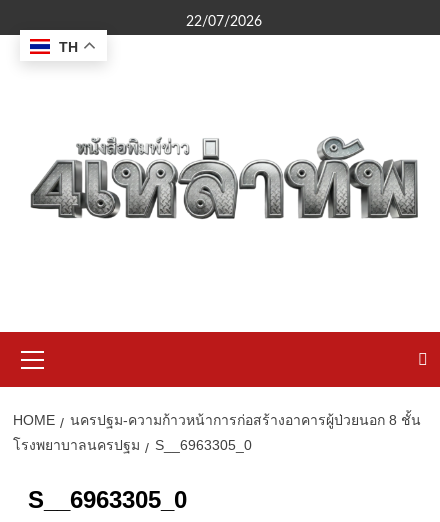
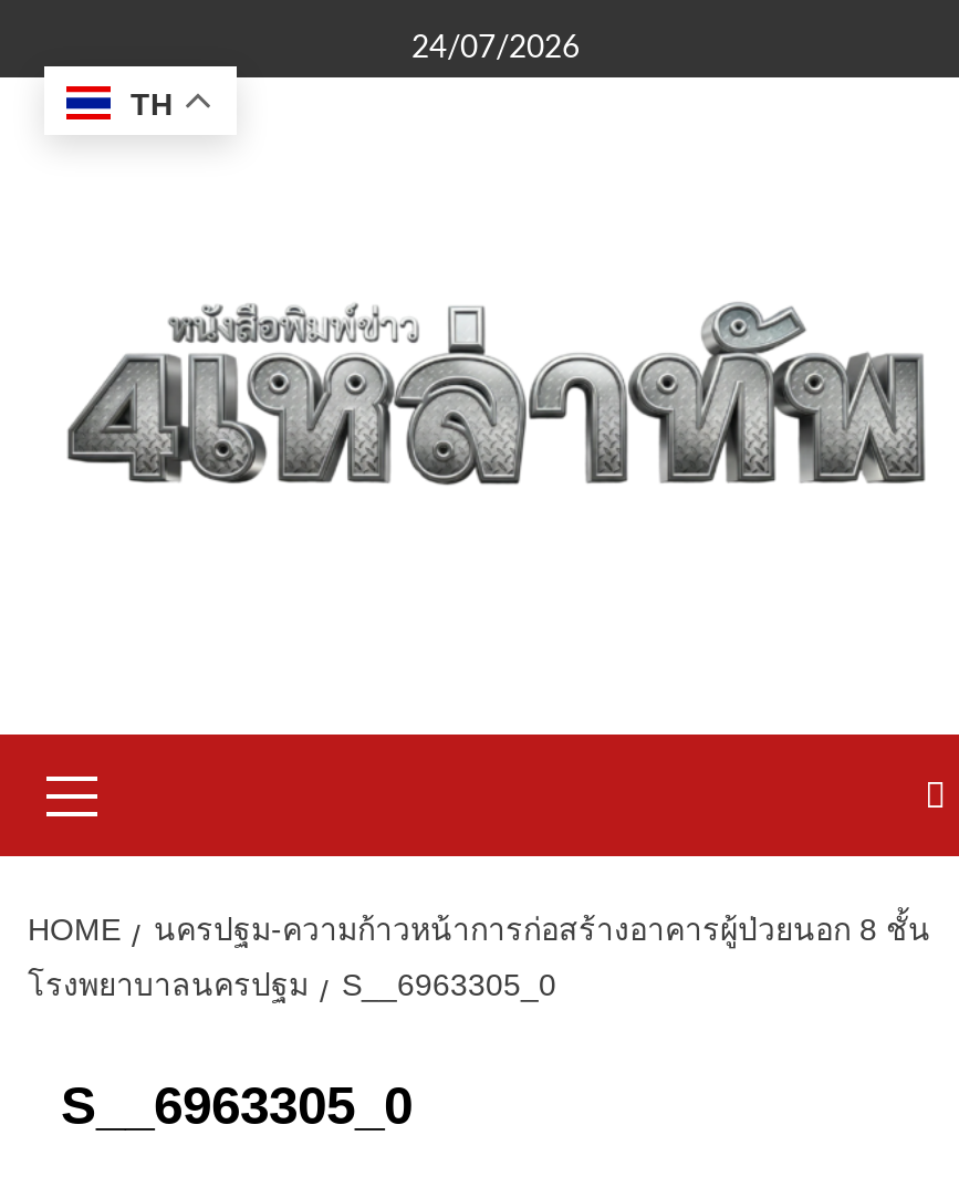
[186,15,262,29] 22/07/2026 -> [411,33,580,64] 24/07/2026

